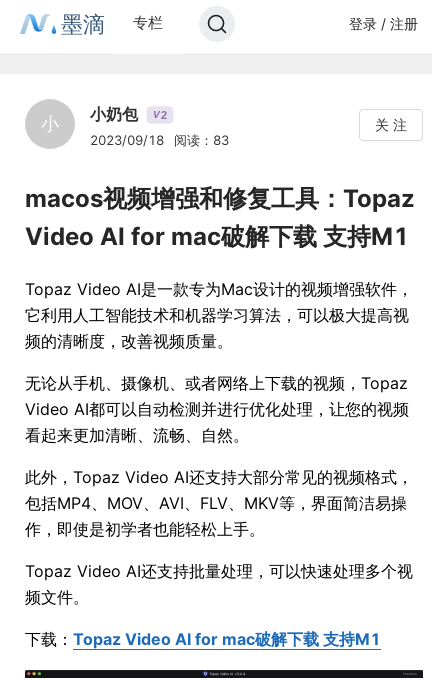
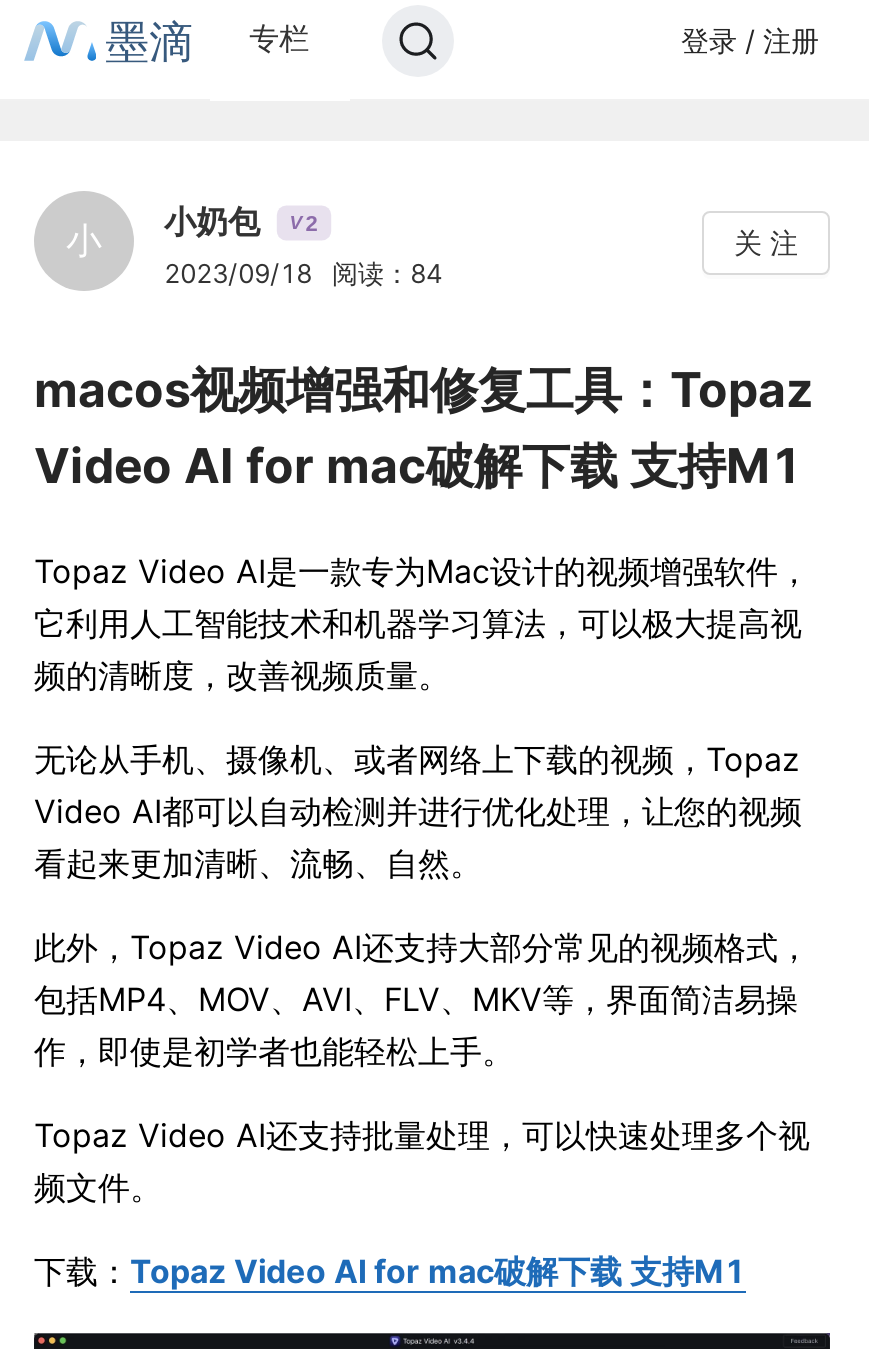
[90,132,229,148] 2023/09/18 阅读：83 -> [164,257,442,289] 2023/09/18 阅读：84

